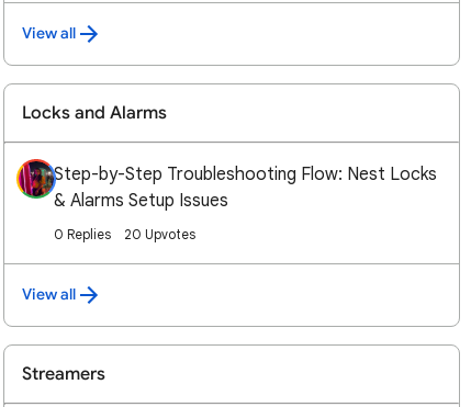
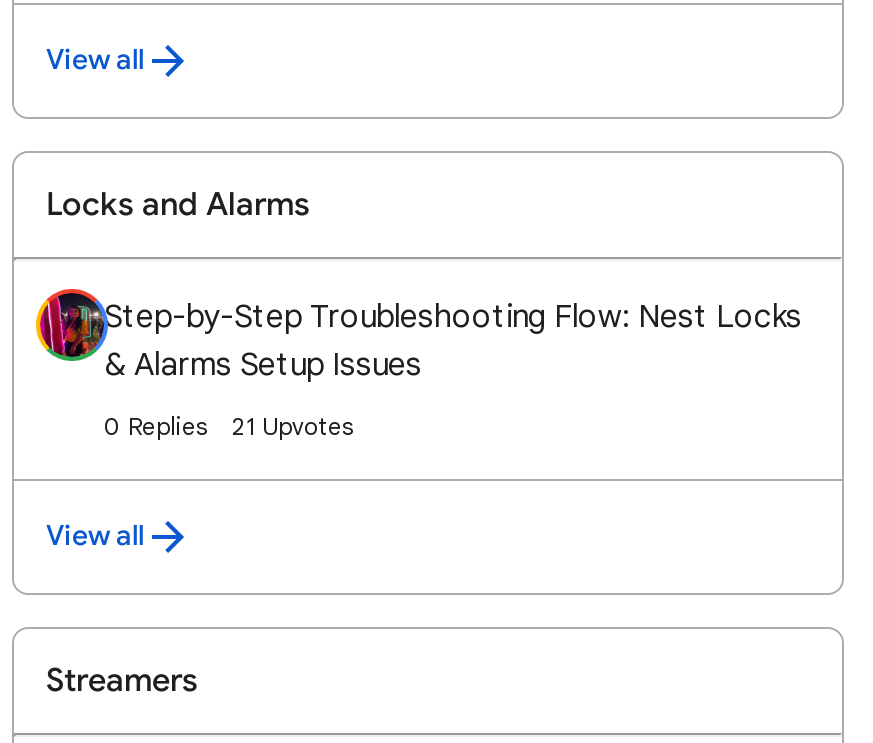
[124,226,195,242] 20 Upvotes -> [232,411,354,441] 21 Upvotes

